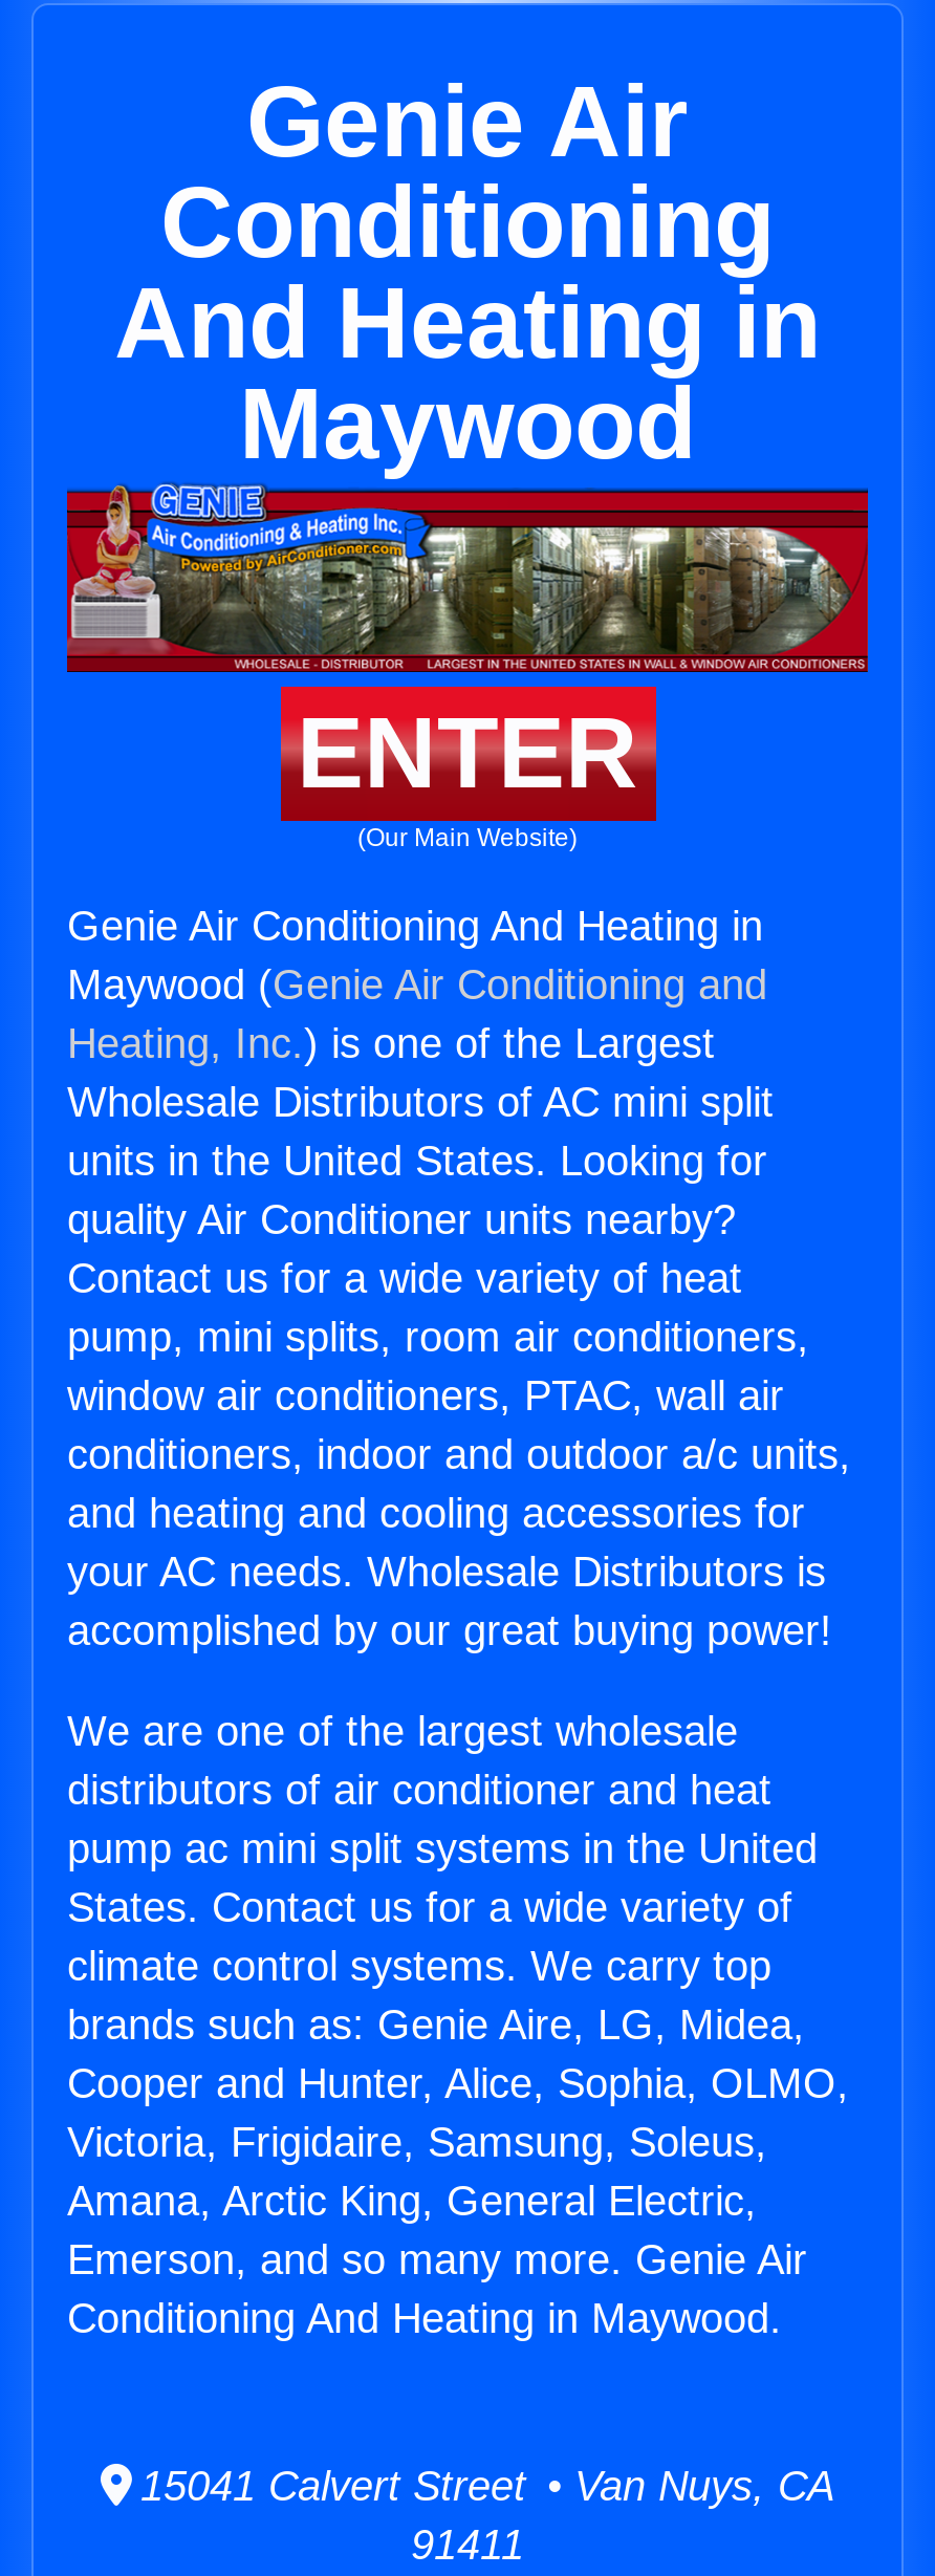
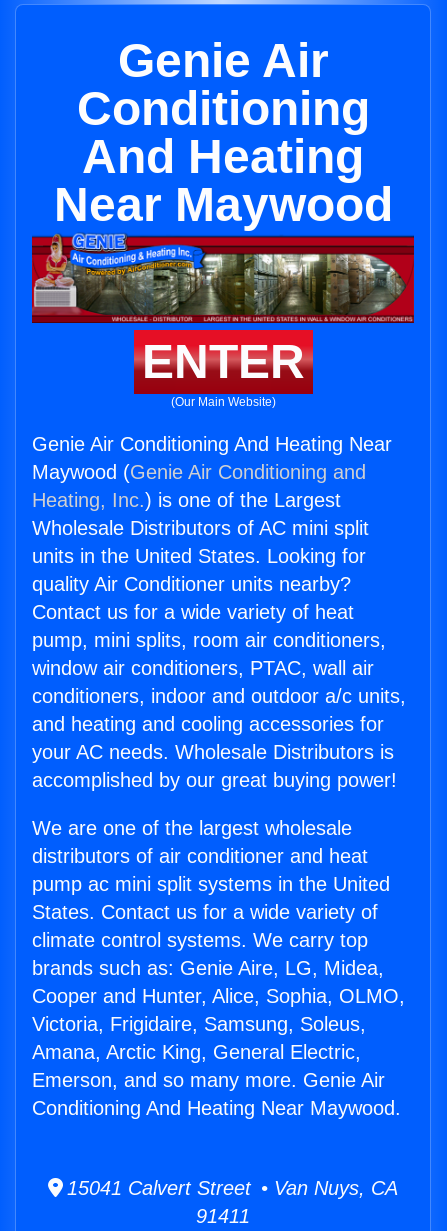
[114,267,821,479] And Heating in | Maywood -> [53,130,392,231] And Heating | Near Maywood
[67,903,763,949] Genie Air Conditioning And Heating in -> [32,433,392,455] Genie Air Conditioning And Heating Near
[67,2295,782,2341] Conditioning And Heating in Maywood. -> [32,1097,401,1119] Conditioning And Heating Near Maywood.

